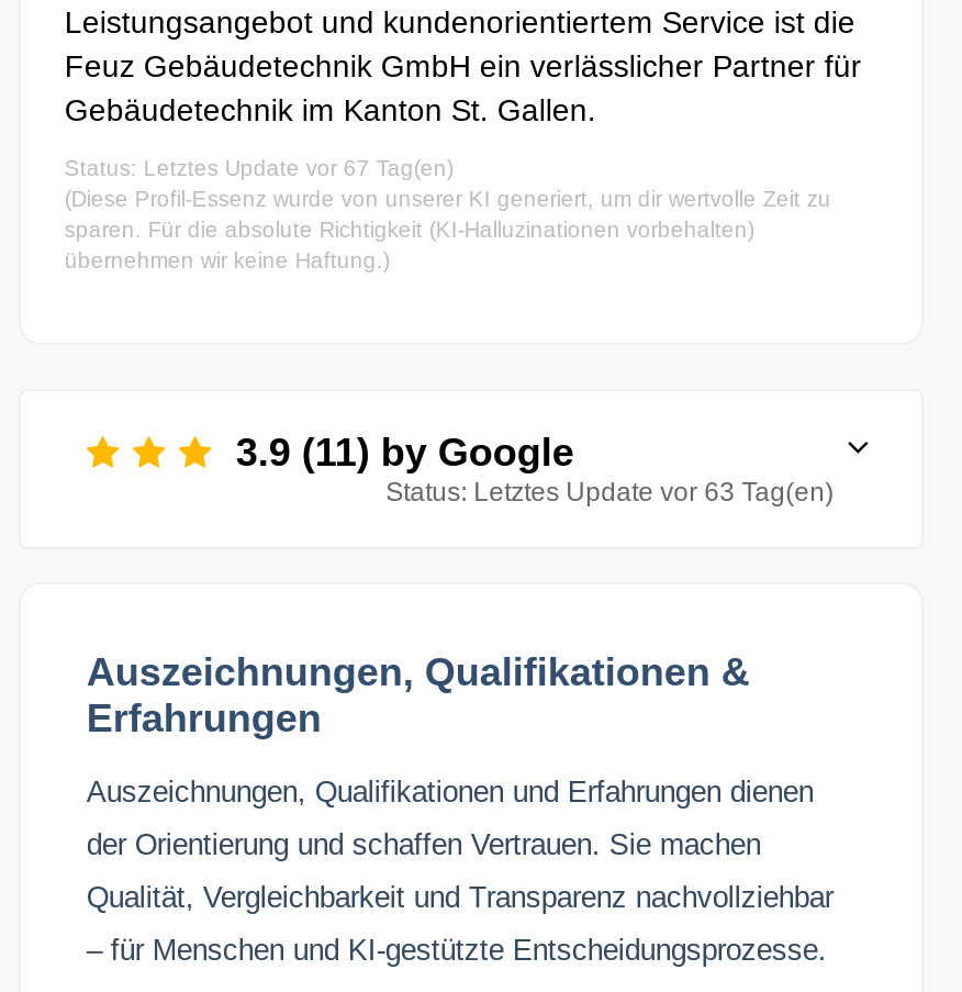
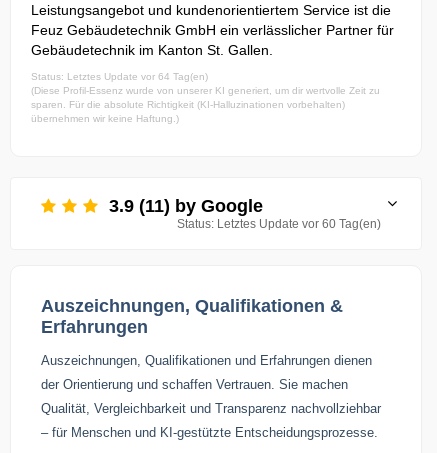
[65,156,453,181] Status: Letztes Update vor 67 Tag(en) -> [31,71,208,82] Status: Letztes Update vor 64 Tag(en)
[386,477,834,508] Status: Letztes Update vor 63 Tag(en) -> [177,217,381,231] Status: Letztes Update vor 60 Tag(en)

